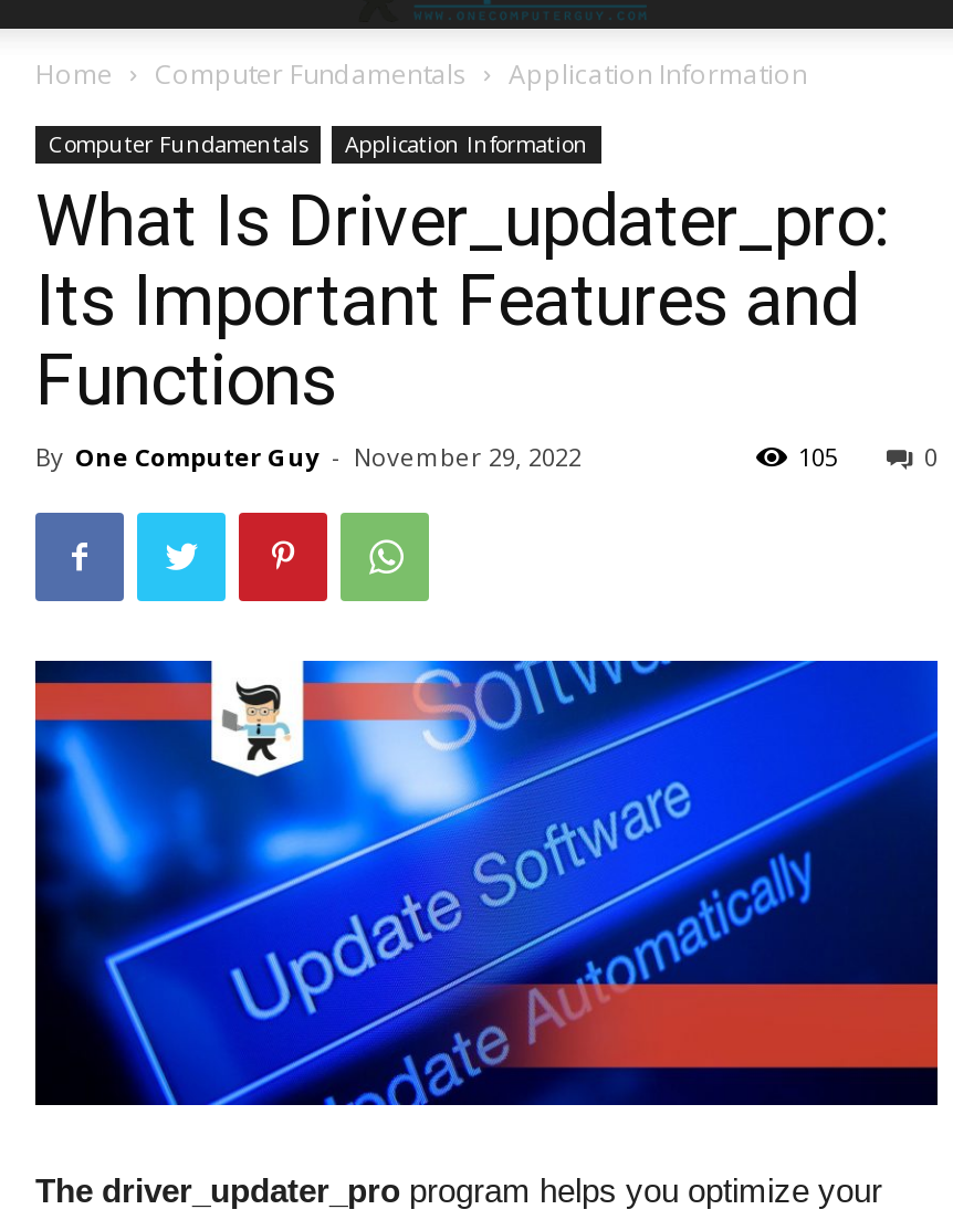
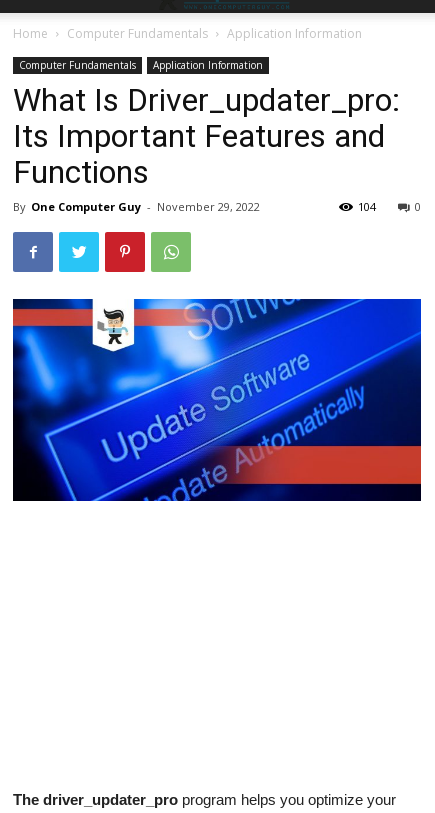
[798,440,838,473] 105 -> [358,199,376,214] 104

